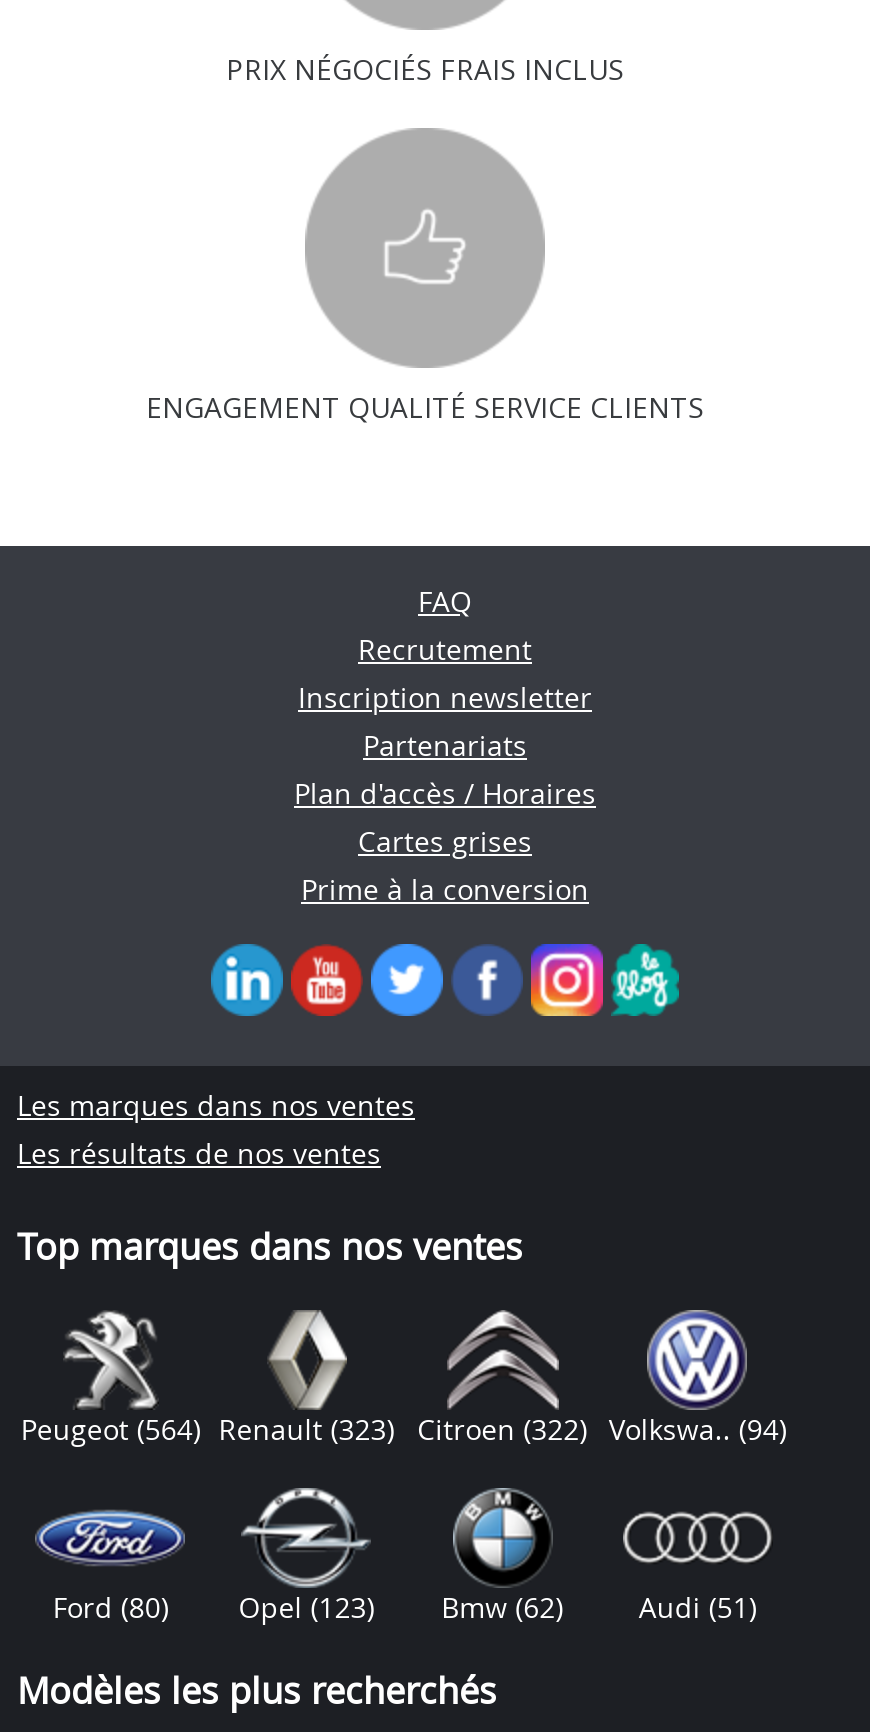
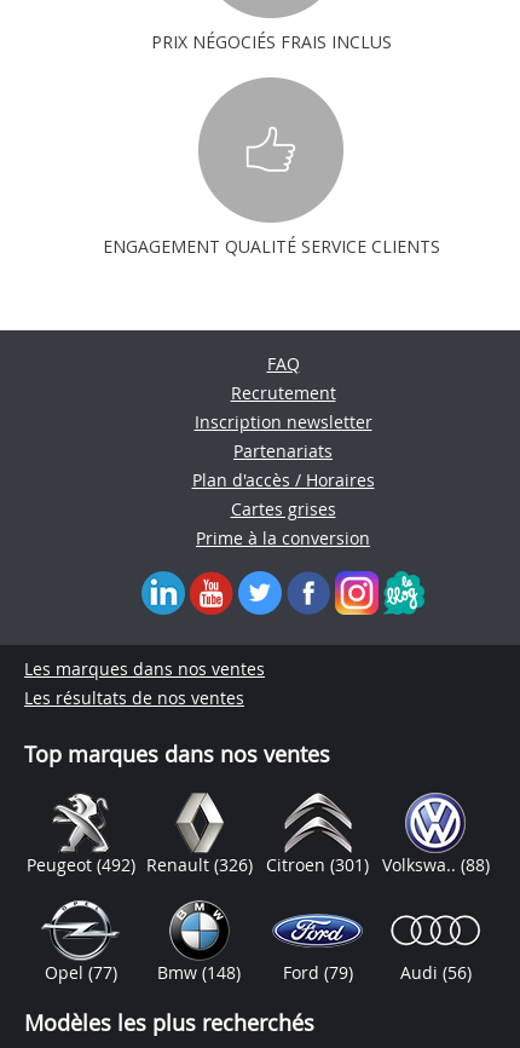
[21,1409,787,1447] Peugeot (564) Renault (323) Citroen (322) Volkswa.. (94) -> [26,853,490,876] Peugeot (492) Renault (326) Citroen (301) Volkswa.. (88)
[35,1488,757,1625] [image] | Ford (80) | Opel(123) | Bmw (62) | Audi (51) -> [36,899,472,983] [image] | Opel (77) | Bmw(148) | Ford (79) | Audi (56)
[241,1488,371,1572] [image] -> [161,900,236,951] [image]
[429,1486,575,1572] [image] -> [272,900,364,951] [image]

